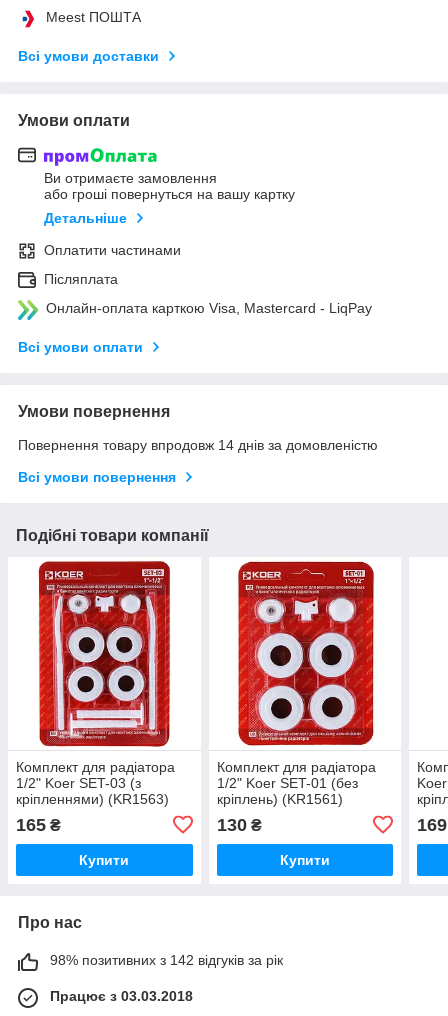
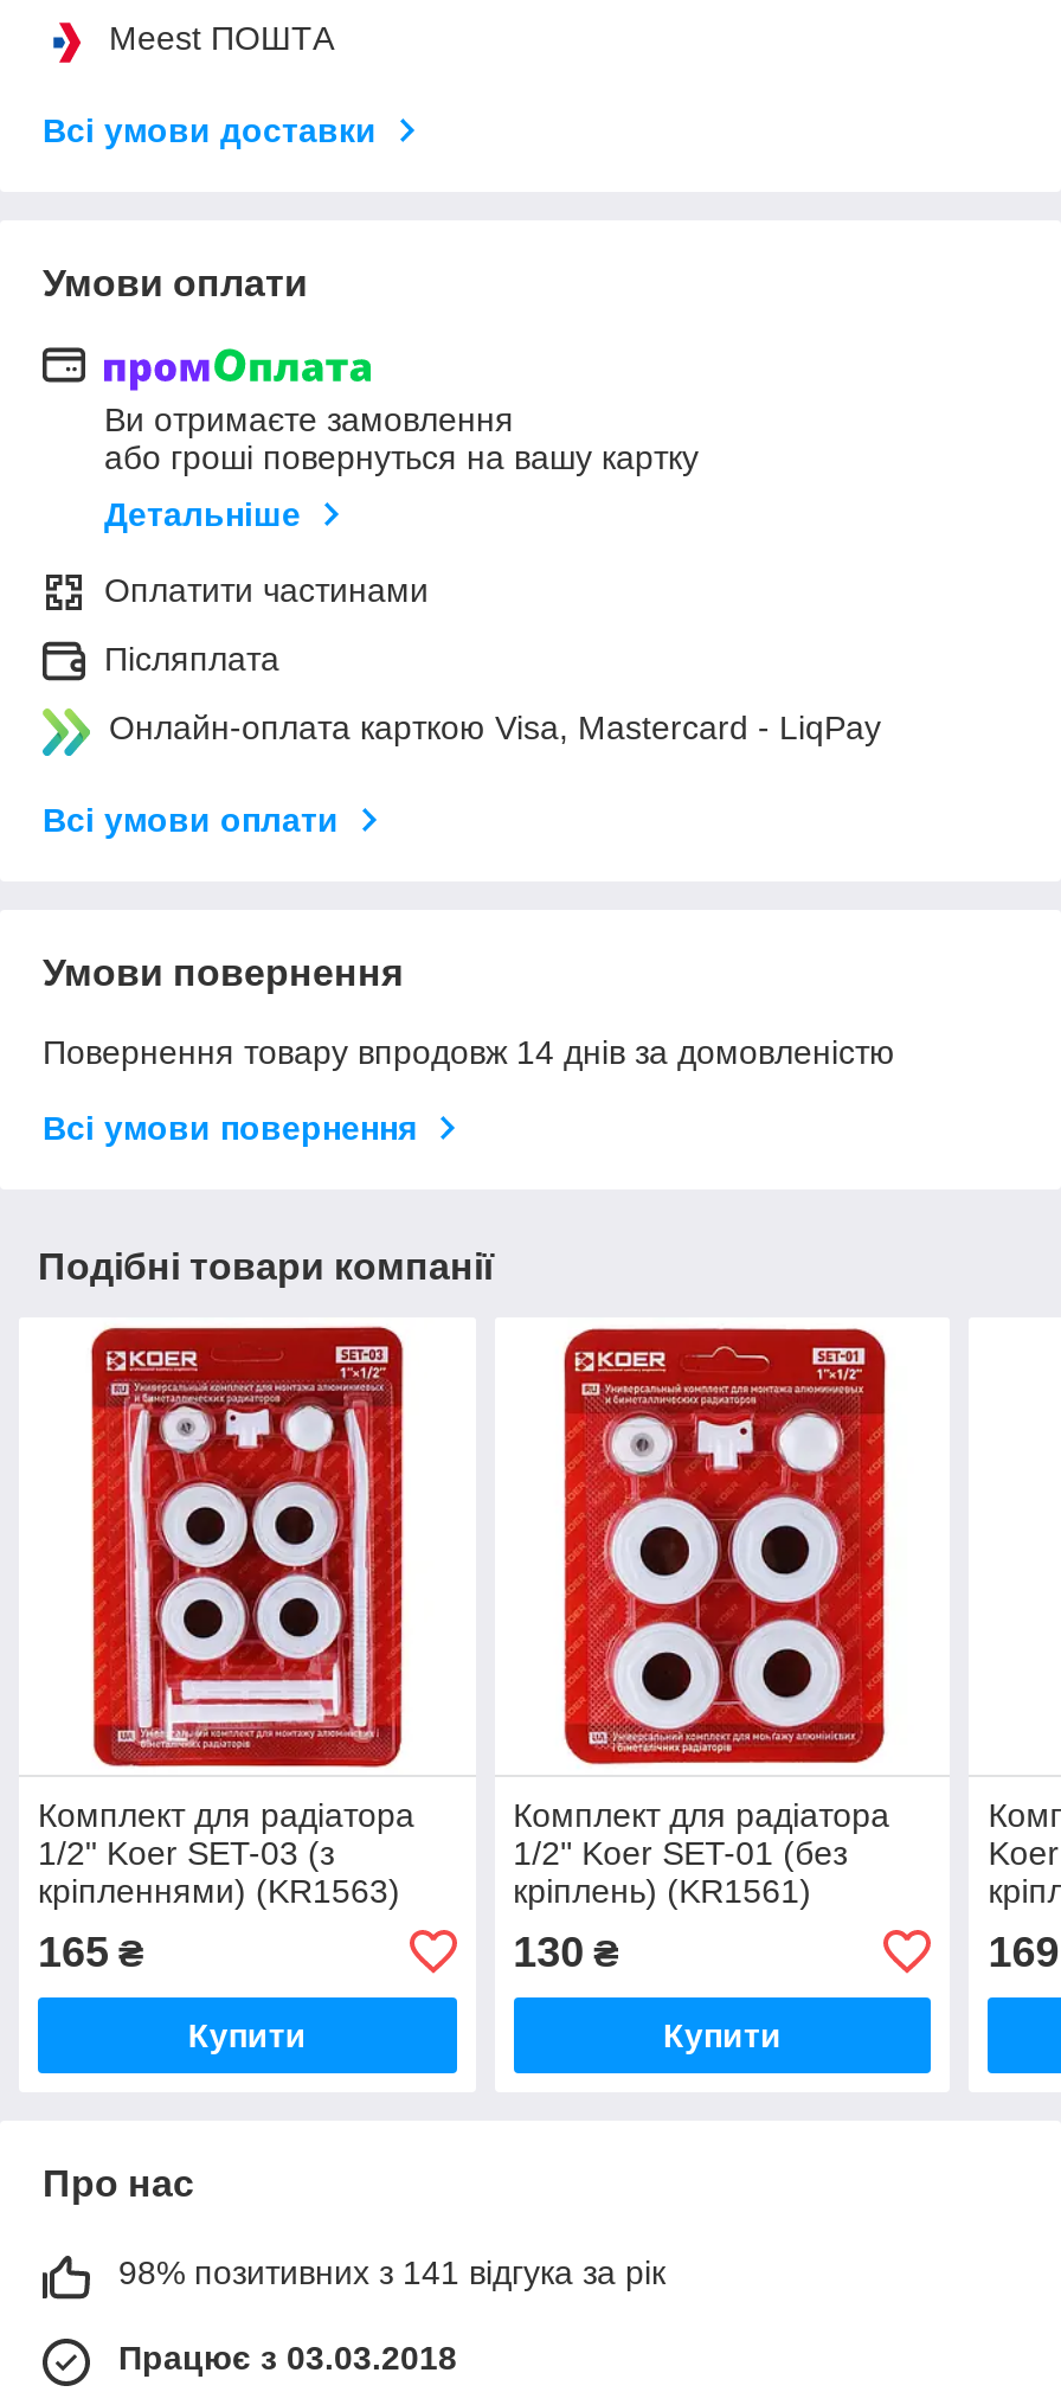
[50,952,283,968] 98% позитивних з 142 відгуків за рік -> [118,2253,665,2291] 98% позитивних з 141 відгука за рік

